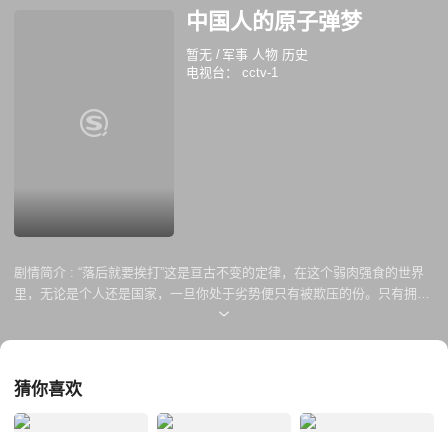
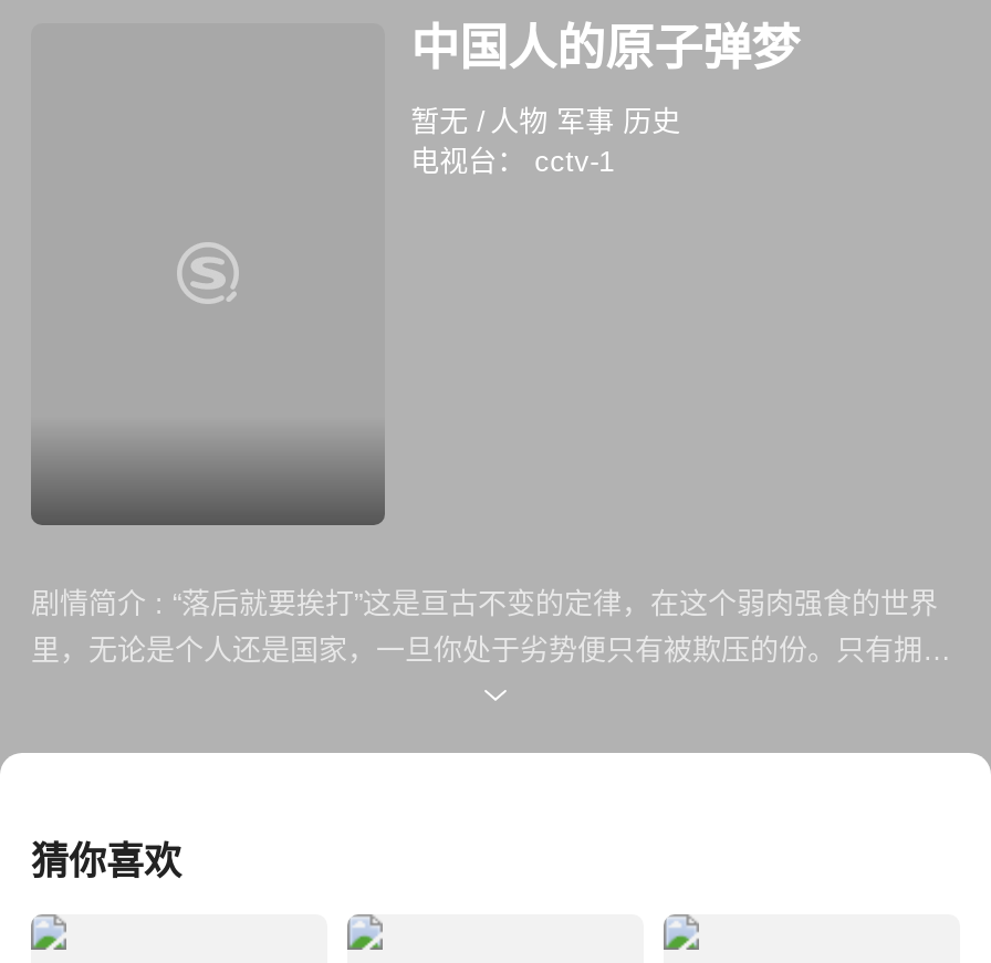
[186,47,308,62] 暂无 / 军事 人物 历史 -> [411,105,680,138] 暂无 / 人物 军事 历史

